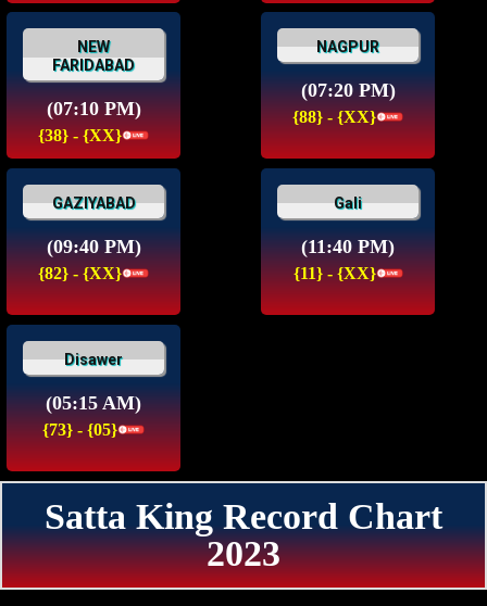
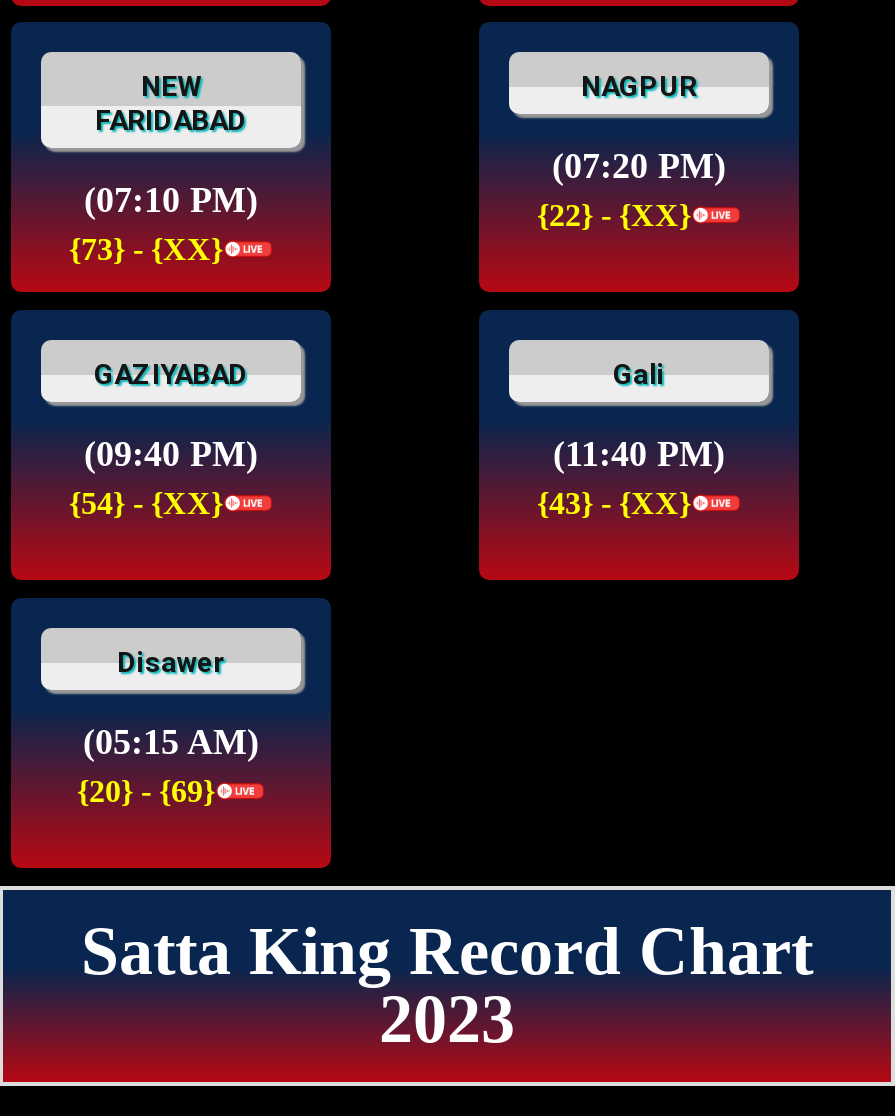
[292,107,376,126] {88} - {XX} -> [537,197,691,231] {22} - {XX}
[38,126,122,144] {38} - {XX} -> [69,231,223,265] {73} - {XX}
[38,264,122,282] {82} - {XX} -> [69,485,223,519] {54} - {XX}
[293,264,376,282] {11} - {XX} -> [537,485,691,519] {43} - {XX}
[42,420,117,438] {73} - {05} -> [77,773,215,807] {20} - {69}

